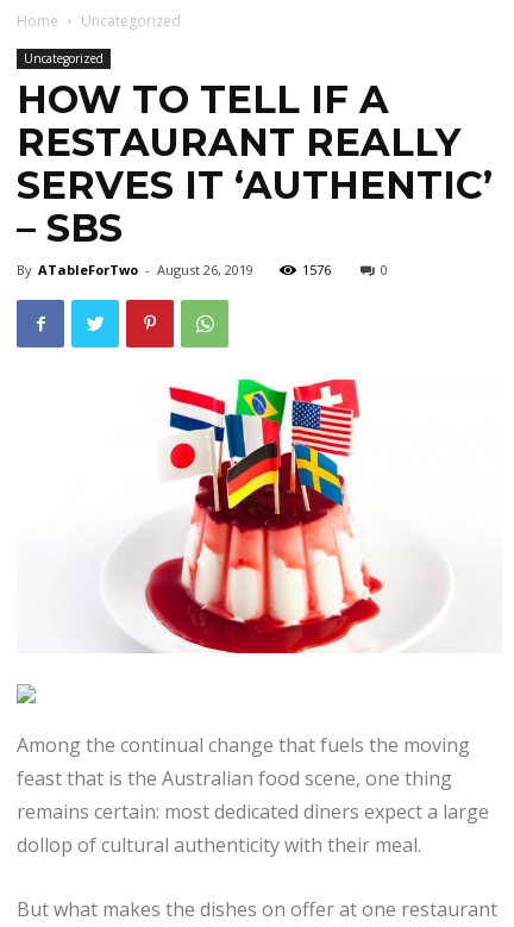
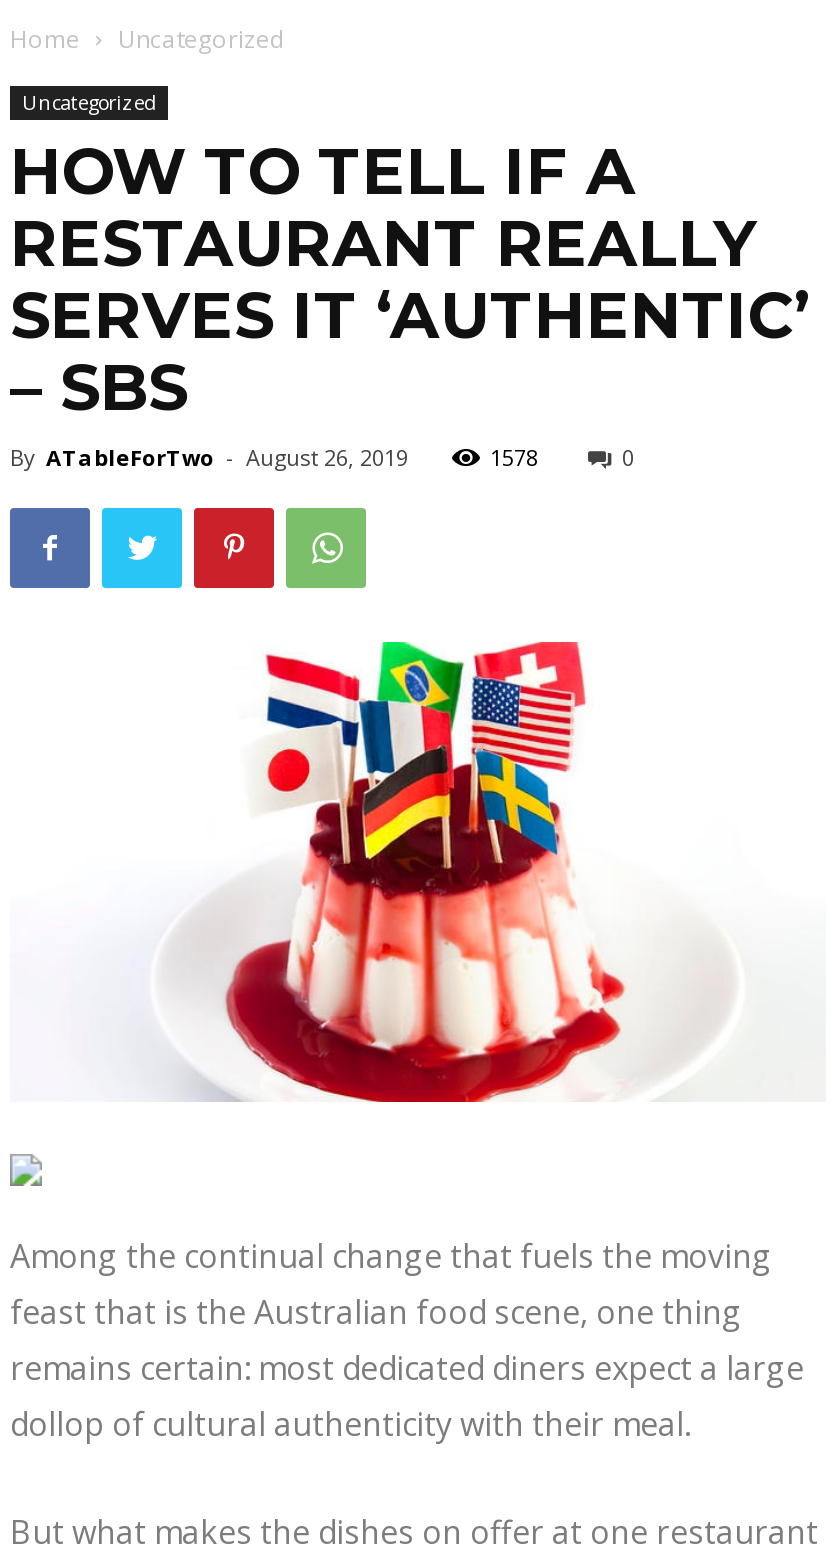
[302,261,331,278] 1576 -> [490,442,538,472] 1578

